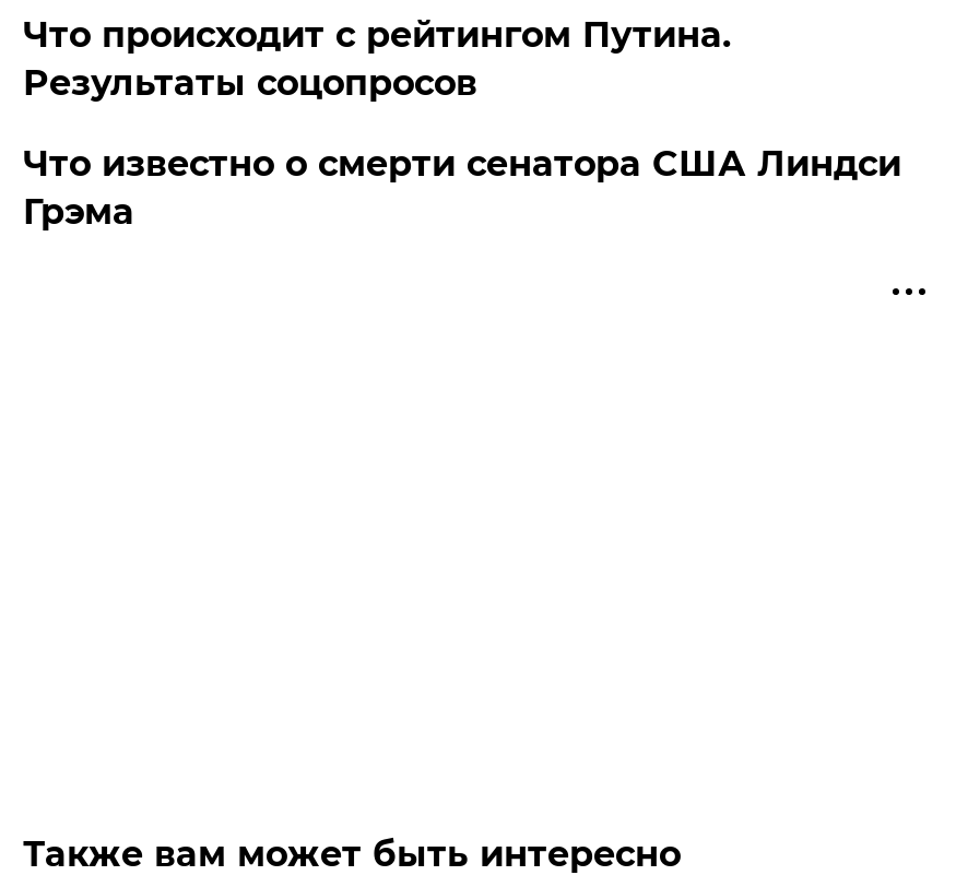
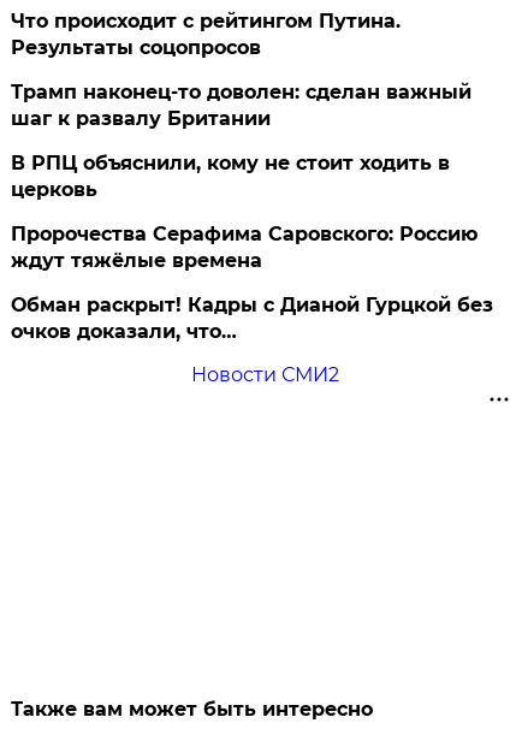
[23,143,901,232] Что известно о смерти сенатора США Линдси | Грэма -> [11,81,494,387] Трамп наконец-то доволен: сделан важный | шаг к развалу Британии | В РПЦ объяснили, кому не стоит ходить в | церковь | Пророчества Серафима Саровского: Россию | ждут тяжёлые времена | Обман раскрыт! Кадры с Дианой Гурцкой без | очков доказали, что… | Новости СМИ2

